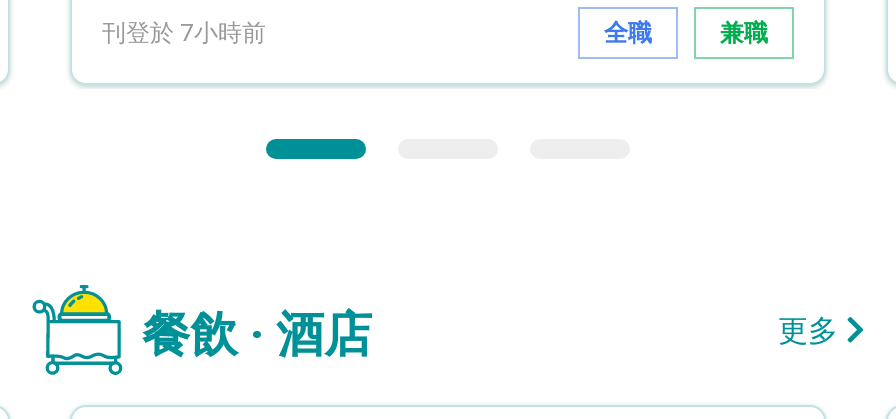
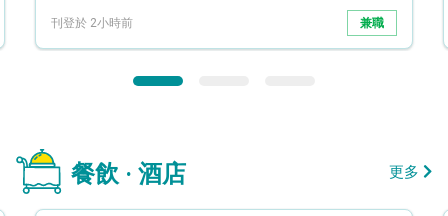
[102,18,652,46] 刊登於 7小時前 | 全職 -> [51,15,133,29] 刊登於 2小時前

